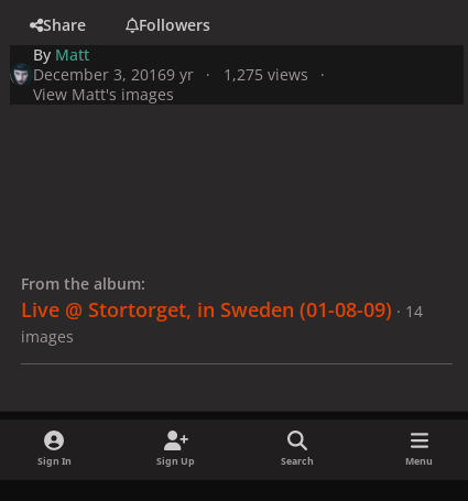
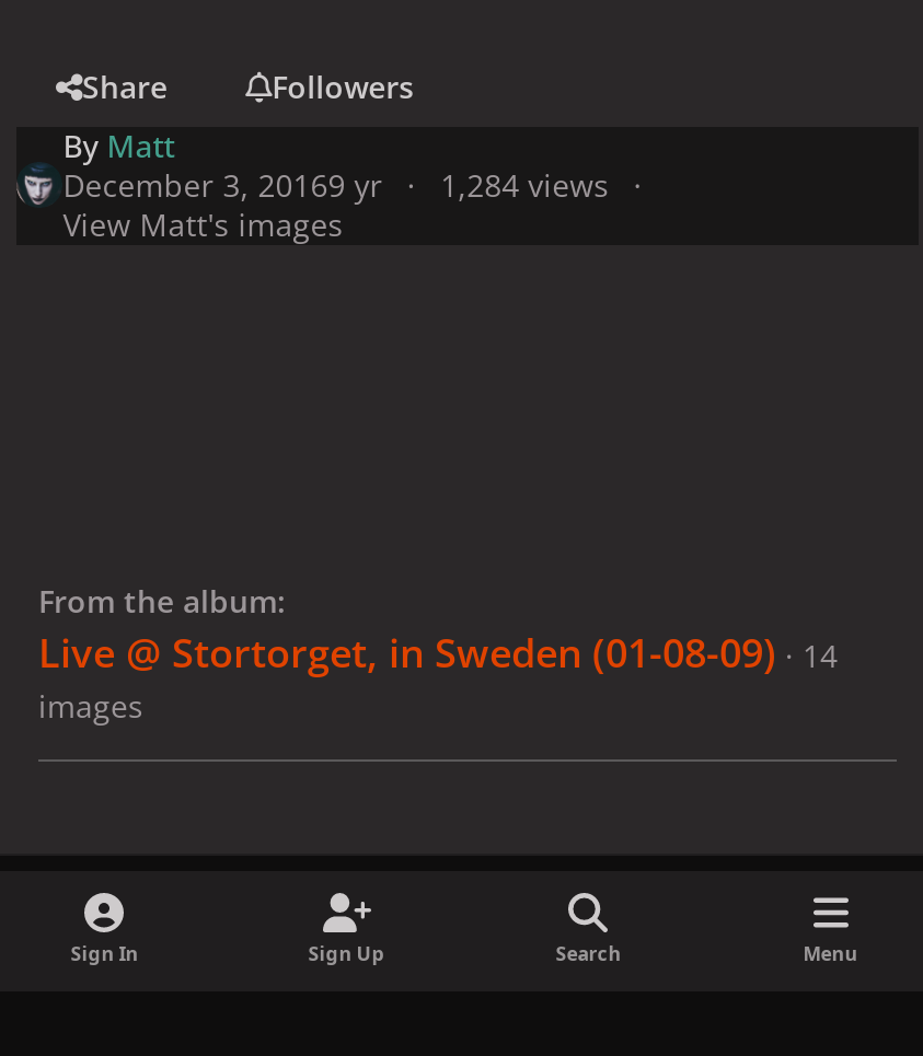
[33,63,308,84] December 3, 20169 yr 1,275 views -> [63,163,609,205] December 3, 20169 yr 1,284 views

